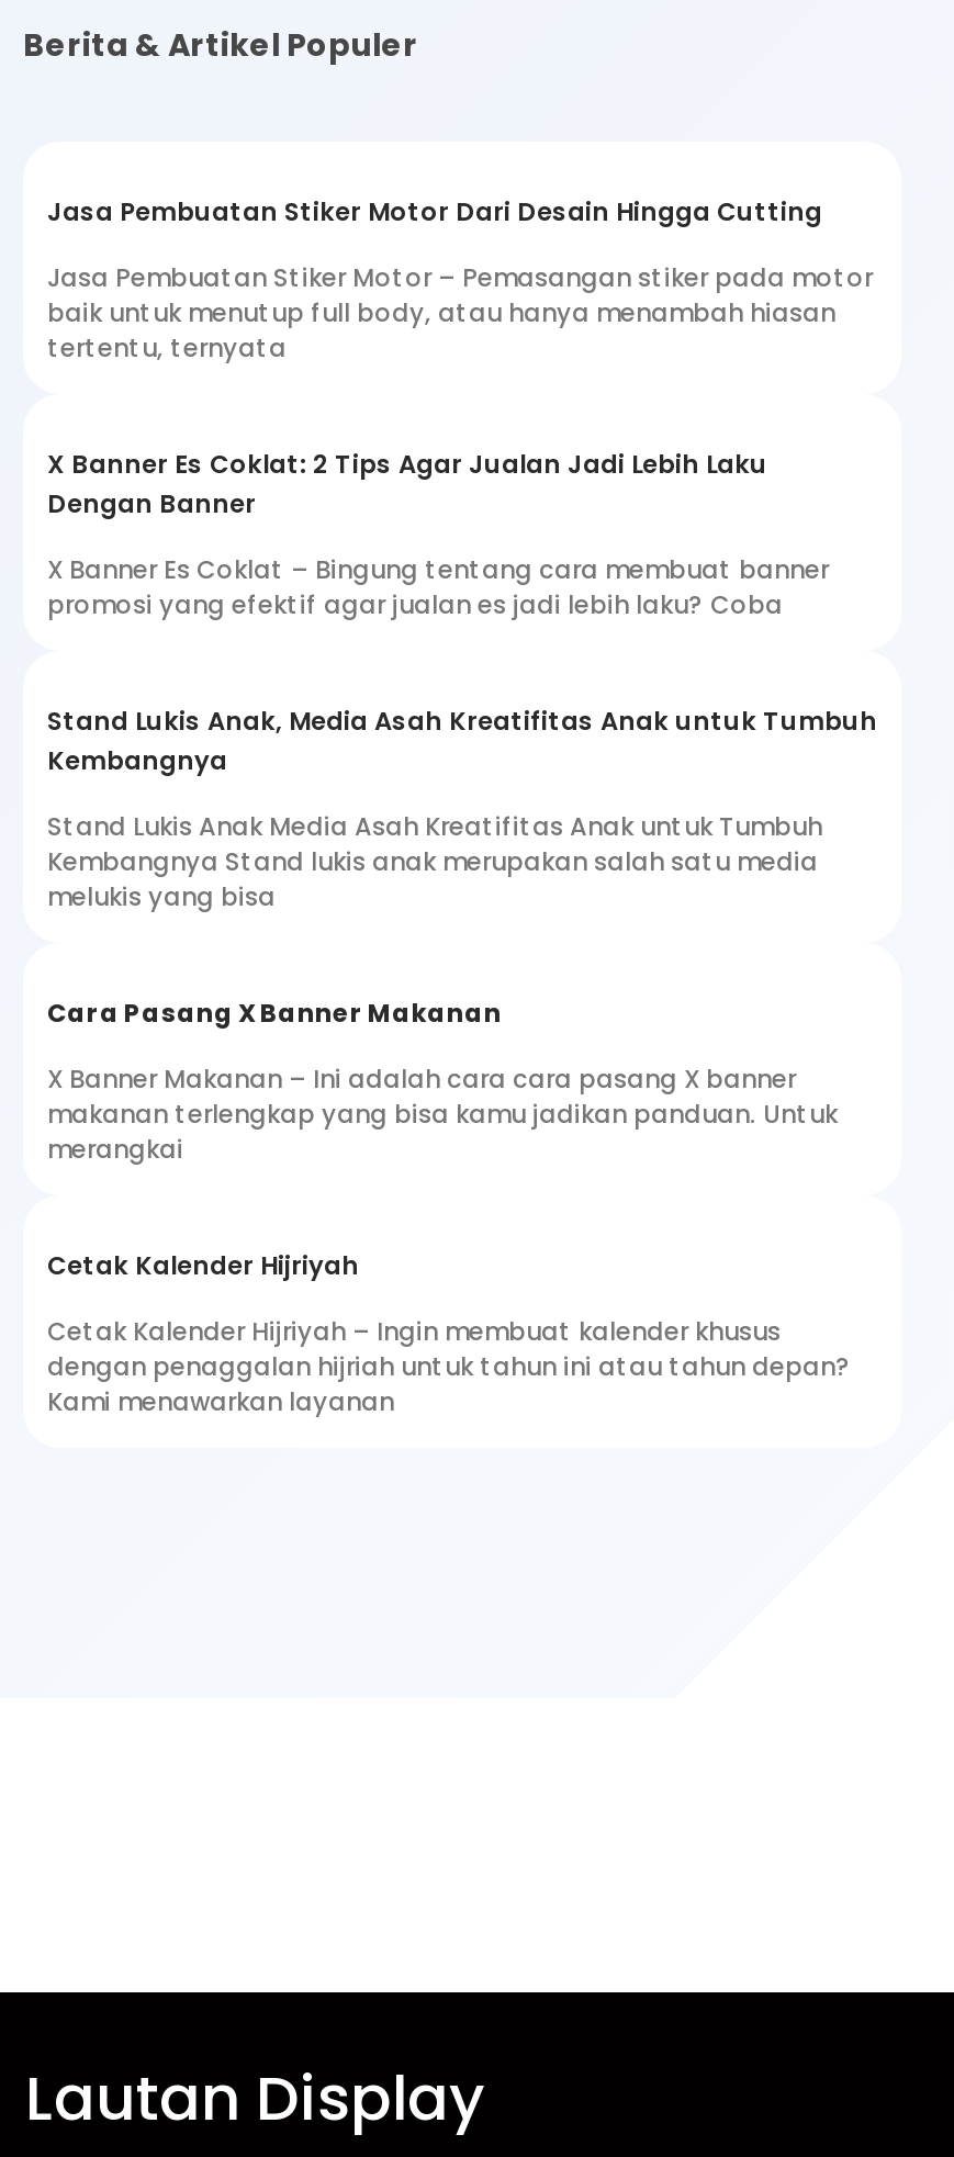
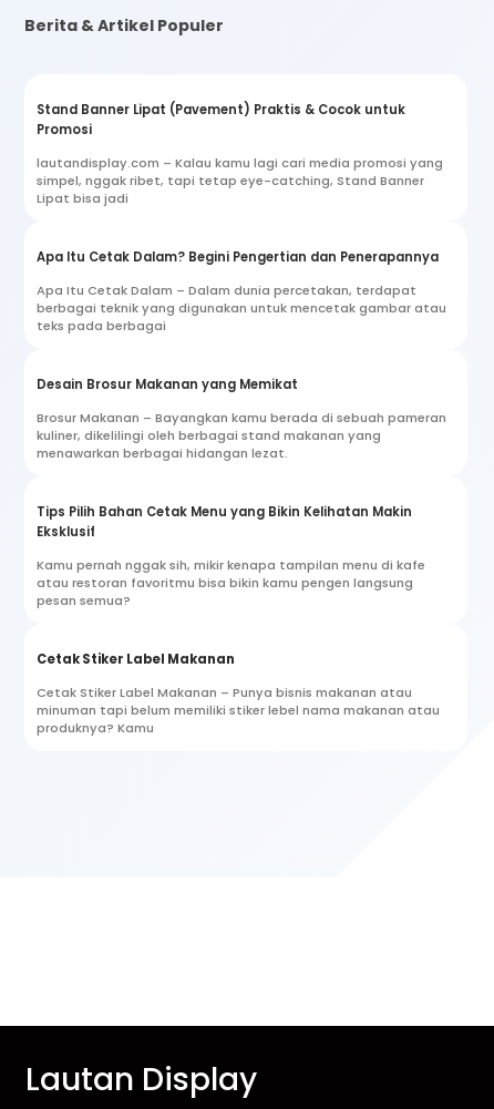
[47,194,822,229] Jasa Pembuatan Stiker Motor Dari Desain Hingga Cutting -> [37,101,405,138] Stand Banner Lipat (Pavement) Praktis & Cocok untuk | Promosi
[47,260,873,365] Jasa Pembuatan Stiker Motor – Pemasangan stiker pada motor | baik untuk menutup full body, atau hanya menambah hiasan | tertentu, ternyata -> [37,154,443,207] lautandisplay.com – Kalau kamu lagi cari media promosi yang | simpel, nggak ribet, tapi tetap eye-catching, Stand Banner | Lipat bisa jadi
[47,446,767,521] X Banner Es Coklat: 2 Tips Agar Jualan Jadi Lebih Laku | Dengan Banner -> [37,248,439,266] Apa Itu Cetak Dalam? Begini Pengertian dan Penerapannya
[47,552,829,622] X Banner Es Coklat – Bingung tentang cara membuat banner | promosi yang efektif agar jualan es jadi lebih laku? Coba -> [37,281,446,334] Apa Itu Cetak Dalam – Dalam dunia percetakan, terdapat | berbagai teknik yang digunakan untuk mencetak gambar atau | teks pada berbagai
[47,703,877,778] Stand Lukis Anak, Media Asah Kreatifitas Anak untuk Tumbuh | Kembangnya -> [37,375,298,393] Desain Brosur Makanan yang Memikat
[47,809,822,914] Stand Lukis Anak Media Asah Kreatifitas Anak untuk Tumbuh | Kembangnya Stand lukis anak merupakan salah satu media | melukis yang bisa -> [37,409,446,462] Brosur Makanan – Bayangkan kamu berada di sebuah pameran | kuliner, dikelilingi oleh berbagai stand makanan yang | menawarkan berbagai hidangan lezat.
[47,995,502,1030] Cara Pasang X Banner Makanan -> [37,503,412,540] Tips Pilih Bahan Cetak Menu yang Bikin Kelihatan Makin | Eksklusif
[47,1061,838,1166] X Banner Makanan – Ini adalah cara cara pasang X banner | makanan terlengkap yang bisa kamu jadikan panduan. Untuk | merangkai -> [37,556,425,609] Kamu pernah nggak sih, mikir kenapa tampilan menu di kafe | atau restoran favoritmu bisa bikin kamu pengen langsung | pesan semua?
[47,1248,359,1283] Cetak Kalender Hijriyah -> [37,650,235,668] Cetak Stiker Label Makanan
[47,1314,851,1419] Cetak Kalender Hijriyah – Ingin membuat kalender khusus | dengan penaggalan hijriah untuk tahun ini atau tahun depan? | Kami menawarkan layanan -> [37,683,440,737] Cetak Stiker Label Makanan – Punya bisnis makanan atau | minuman tapi belum memiliki stiker lebel nama makanan atau | produknya? Kamu

